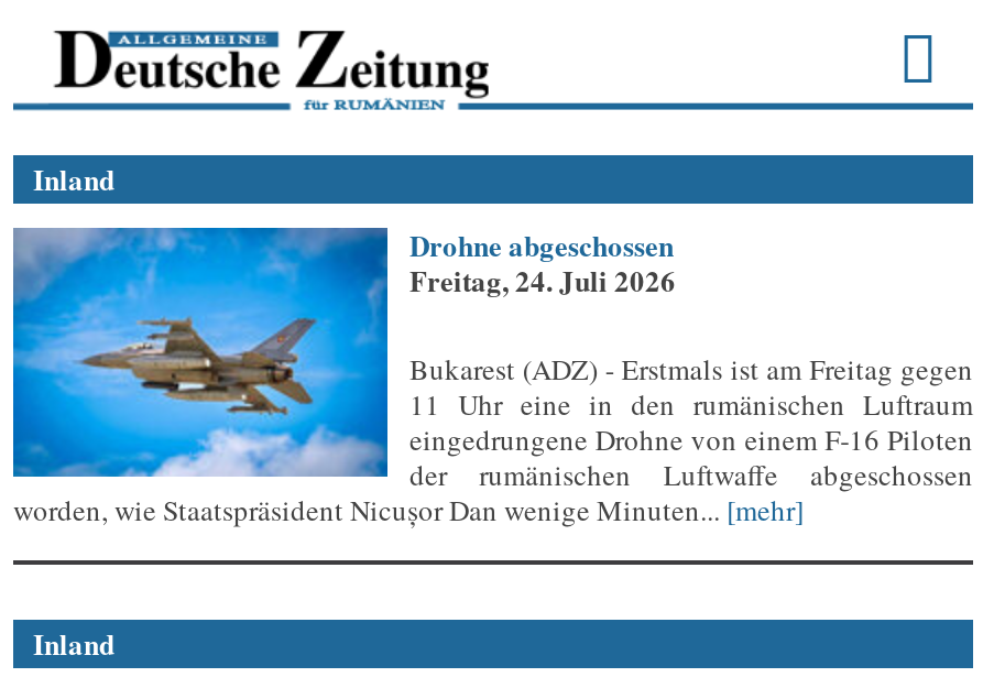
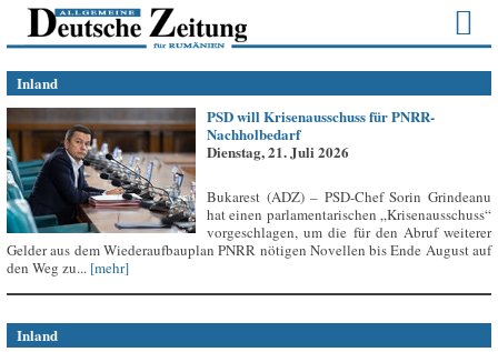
[13,226,973,529] [image] | Bukarest (ADZ) - Erstmals ist am Freitag gegen | 11 Uhr eine in den rumänischen Luftraum | eingedrungene Drohne von einem F-16 Piloten | der rumänischen Luftwaffe abgeschossen | worden, wie Staatspräsident Nicușor Dan wenige Minuten... [mehr] -> [6,107,491,278] [image] | Bukarest (ADZ) – PSD-Chef Sorin Grindeanu | hat einen parlamentarischen „Krisenausschuss“ | vorgeschlagen, um die für den Abruf weiterer | Gelder aus dem Wiederaufbauplan PNRR nötigen Novellen bis Ende August auf | den Weg zu... [mehr]
[409,223,676,301] Drohne abgeschossen | Freitag, 24. Juli 2026 -> [207,105,435,162] PSD will Krisenausschuss für PNRR- | Nachholbedarf | Dienstag, 21. Juli 2026

